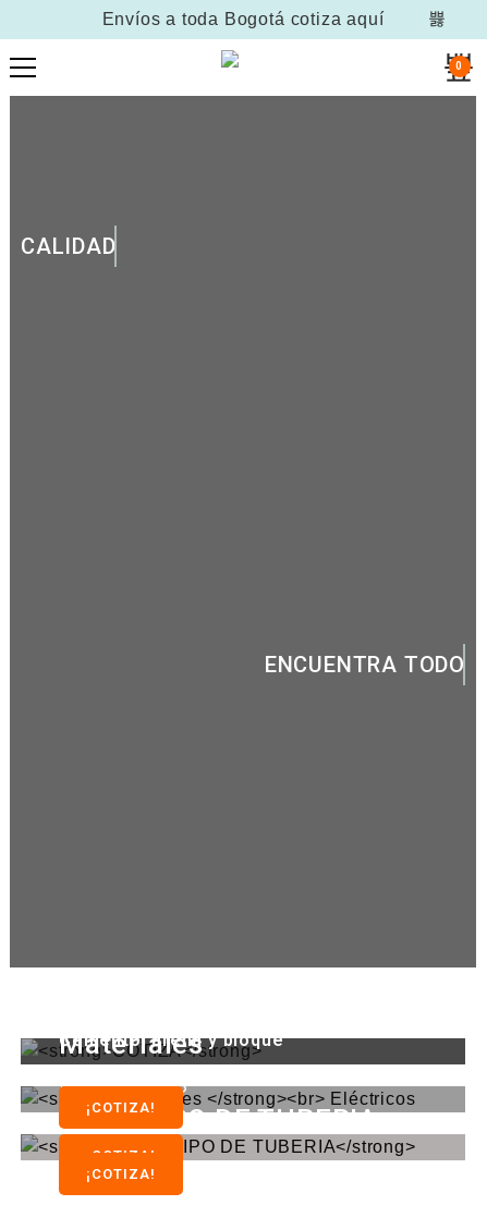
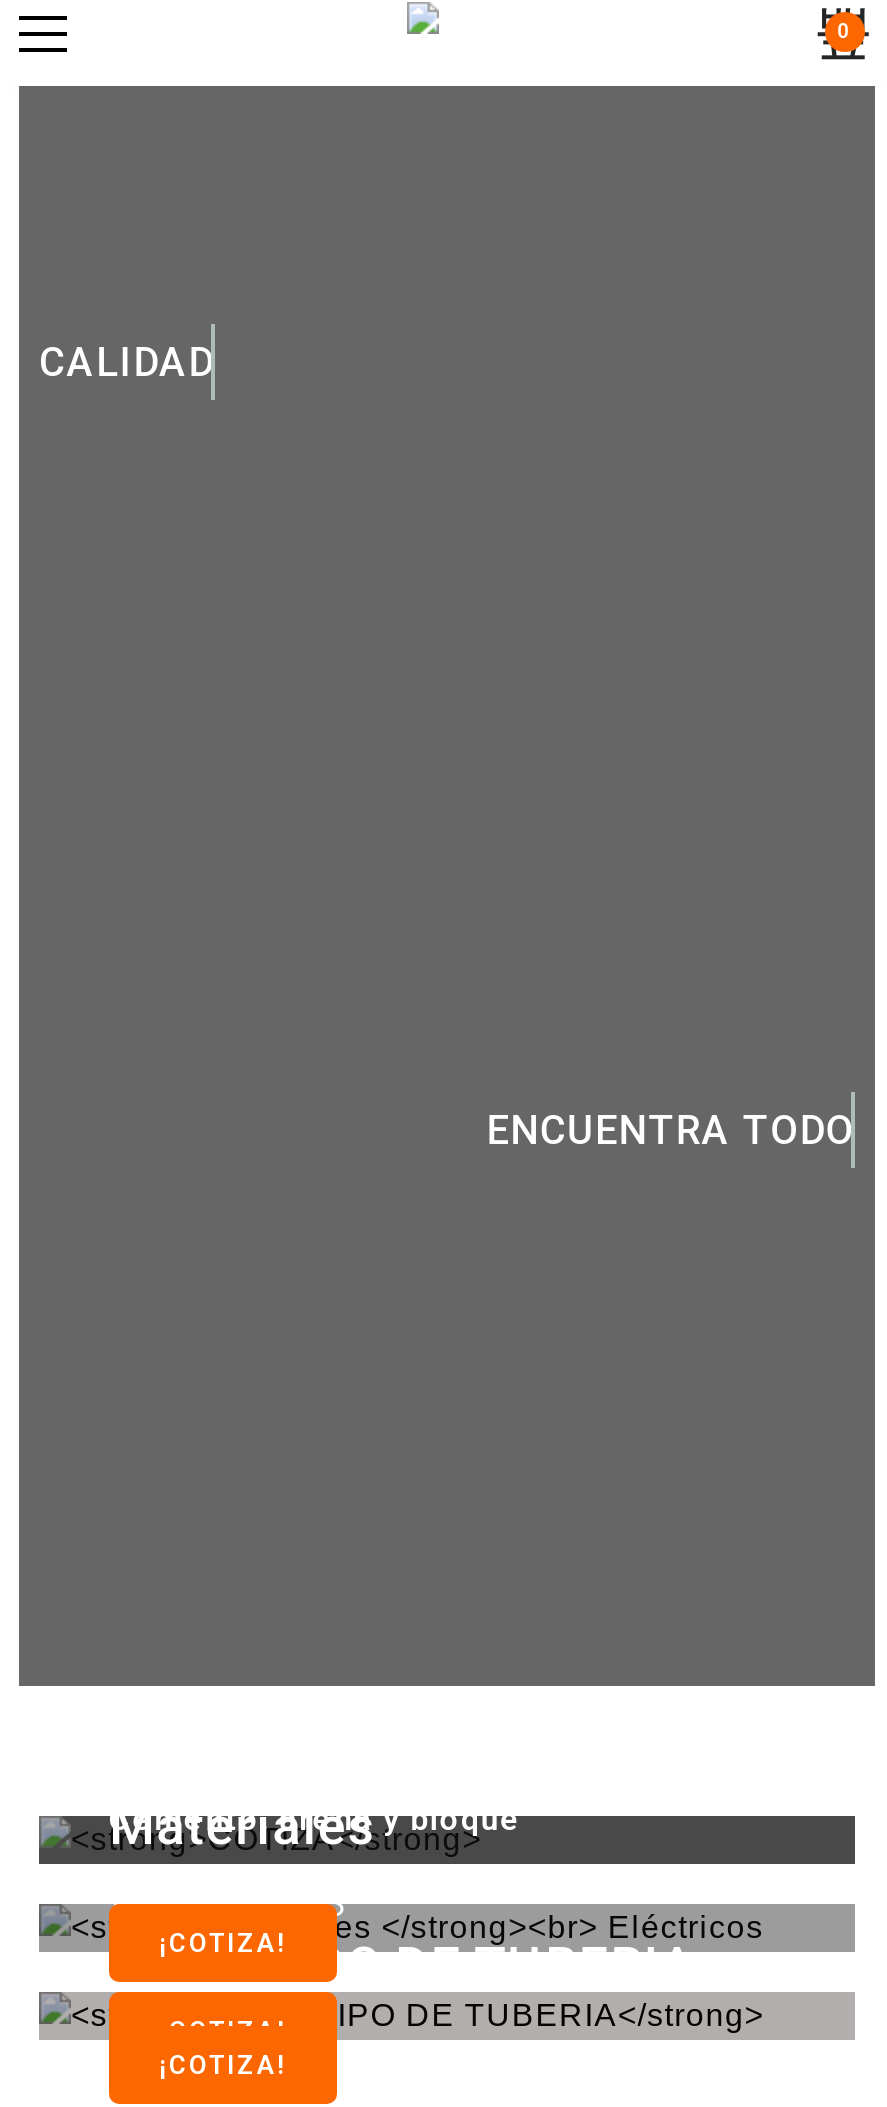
[102,10,384,28] Envíos a toda Bogotá cotiza aquí -> none

